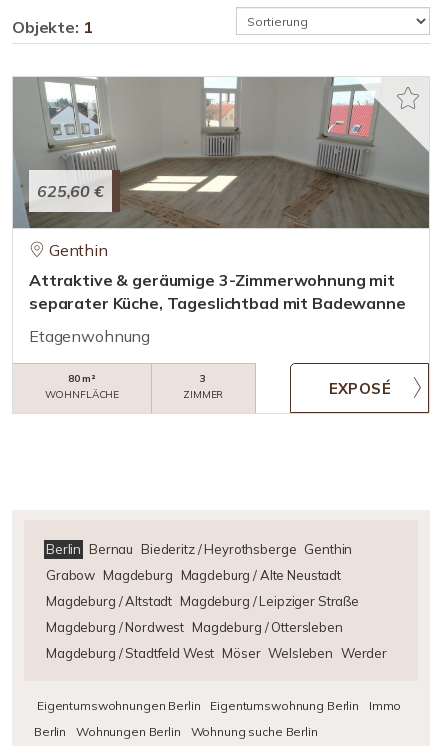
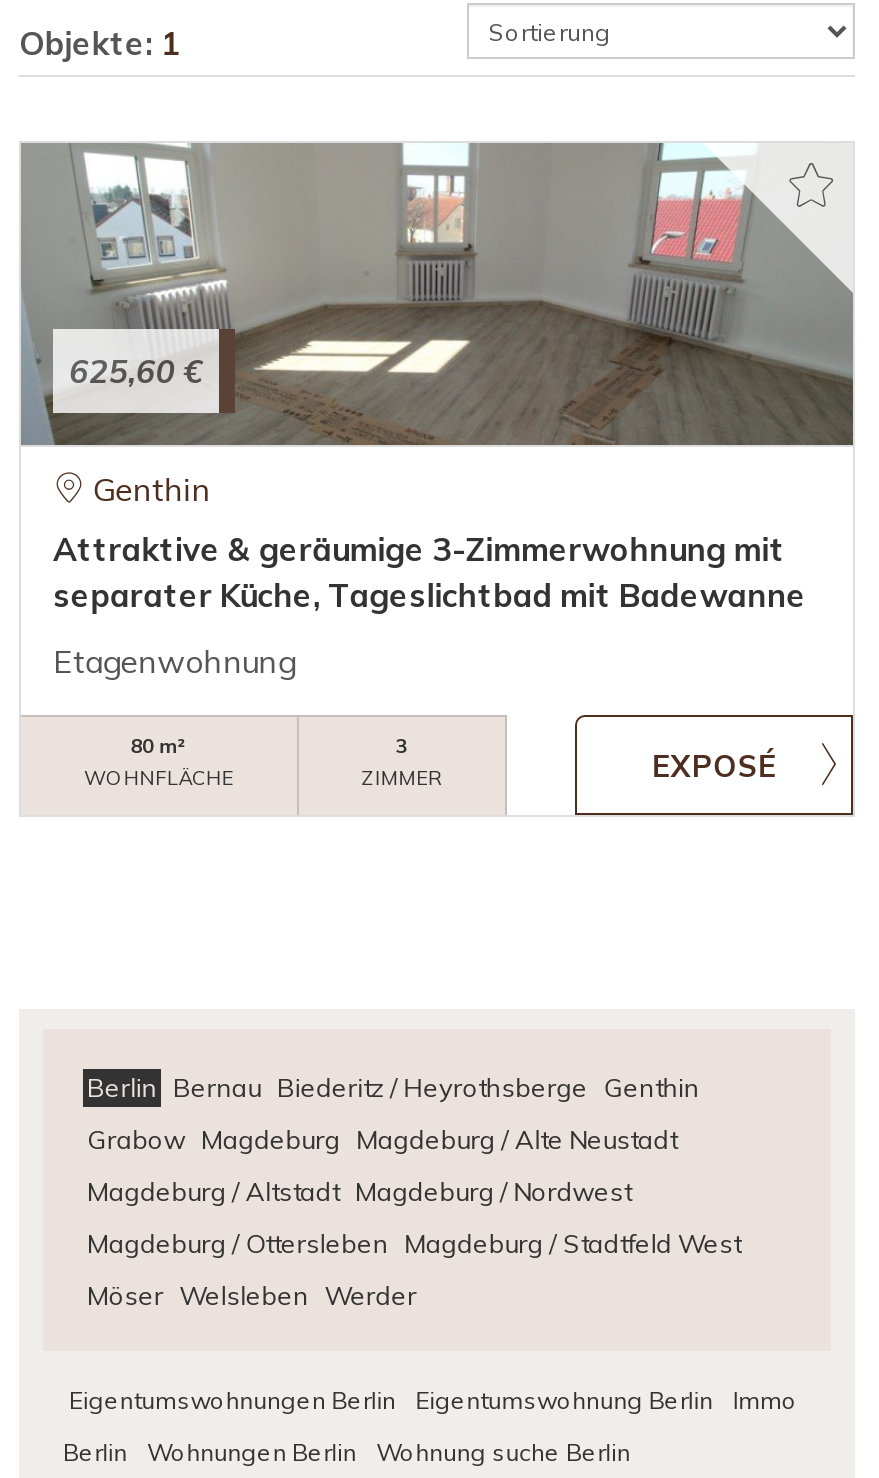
[46,593,359,609] Magdeburg / Altstadt Magdeburg / Leipziger Straße -> [87,1175,631,1207] Magdeburg / Altstadt Magdeburg / Nordwest
[46,619,343,635] Magdeburg / Nordwest Magdeburg / Ottersleben -> [87,1227,741,1259] Magdeburg / Ottersleben Magdeburg / Stadtfeld West
[46,645,387,661] Magdeburg / Stadtfeld West Möser Welsleben Werder -> [87,1279,417,1311] Möser Welsleben Werder

